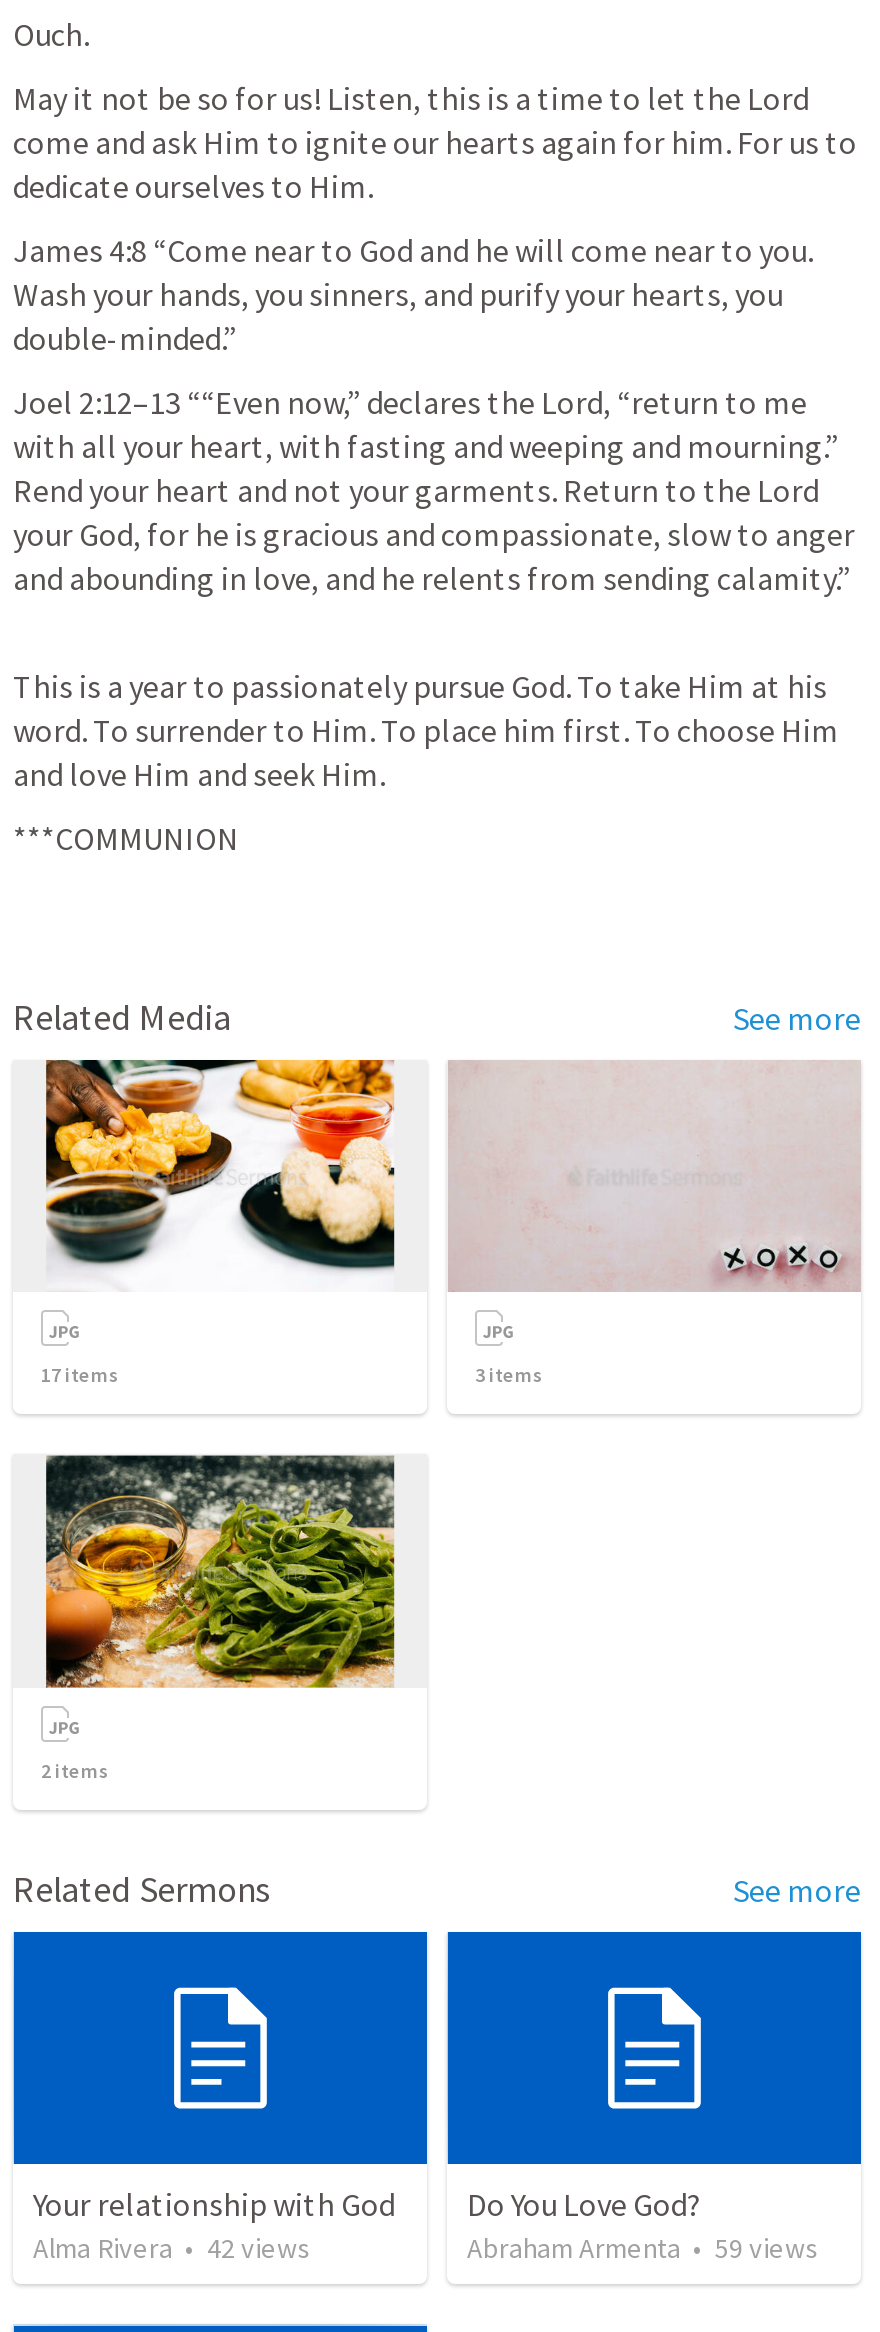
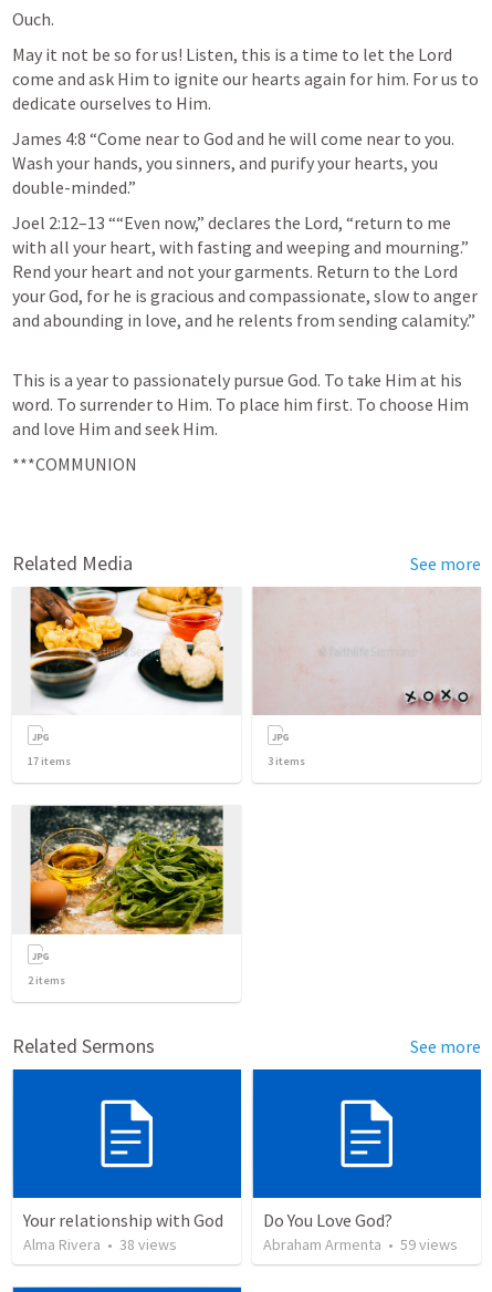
[33,2231,311,2267] Alma Rivera • 42 views -> [23,1235,177,1255] Alma Rivera • 38 views

